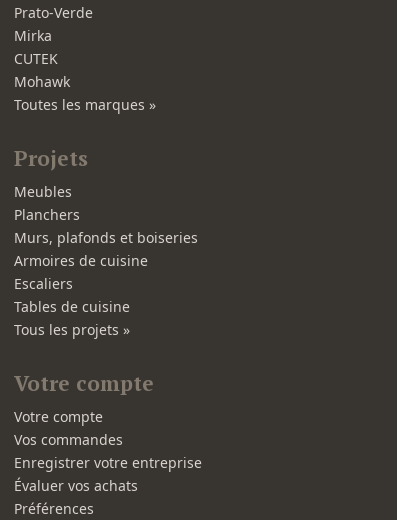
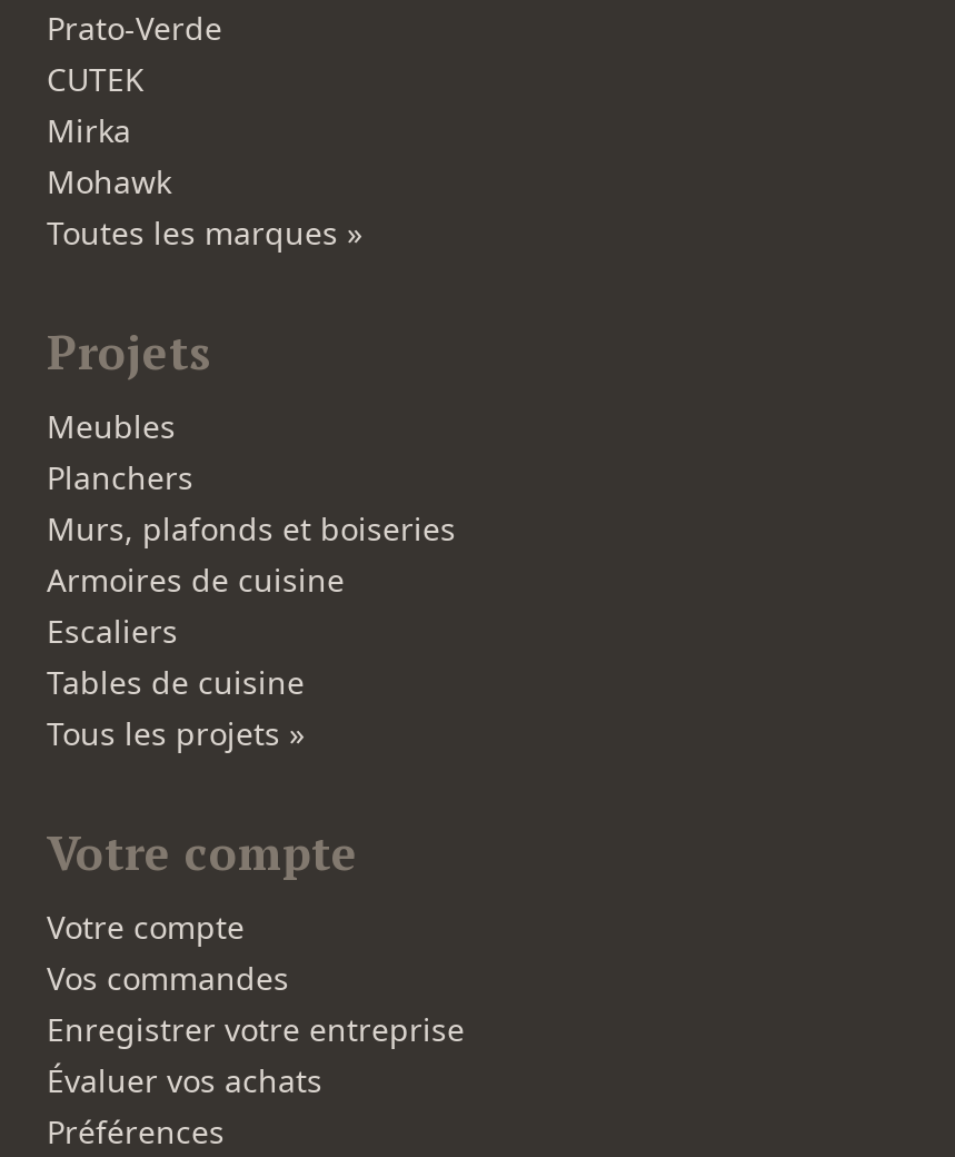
moved [14,26,52,45] -> [47,109,131,151]: Mirka
moved [14,49,58,68] -> [47,58,145,100]: CUTEK

